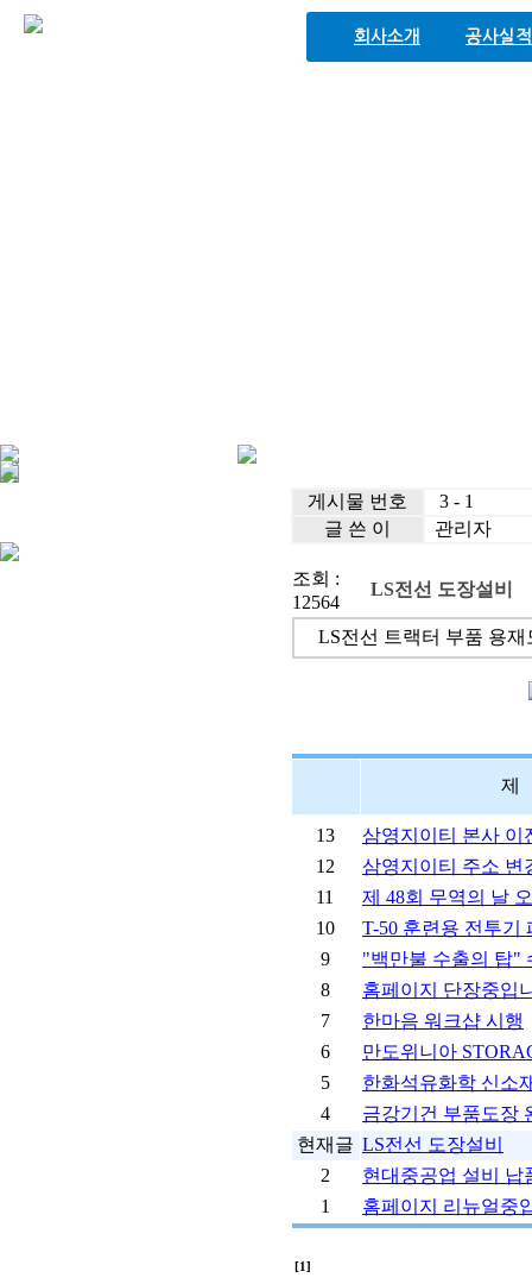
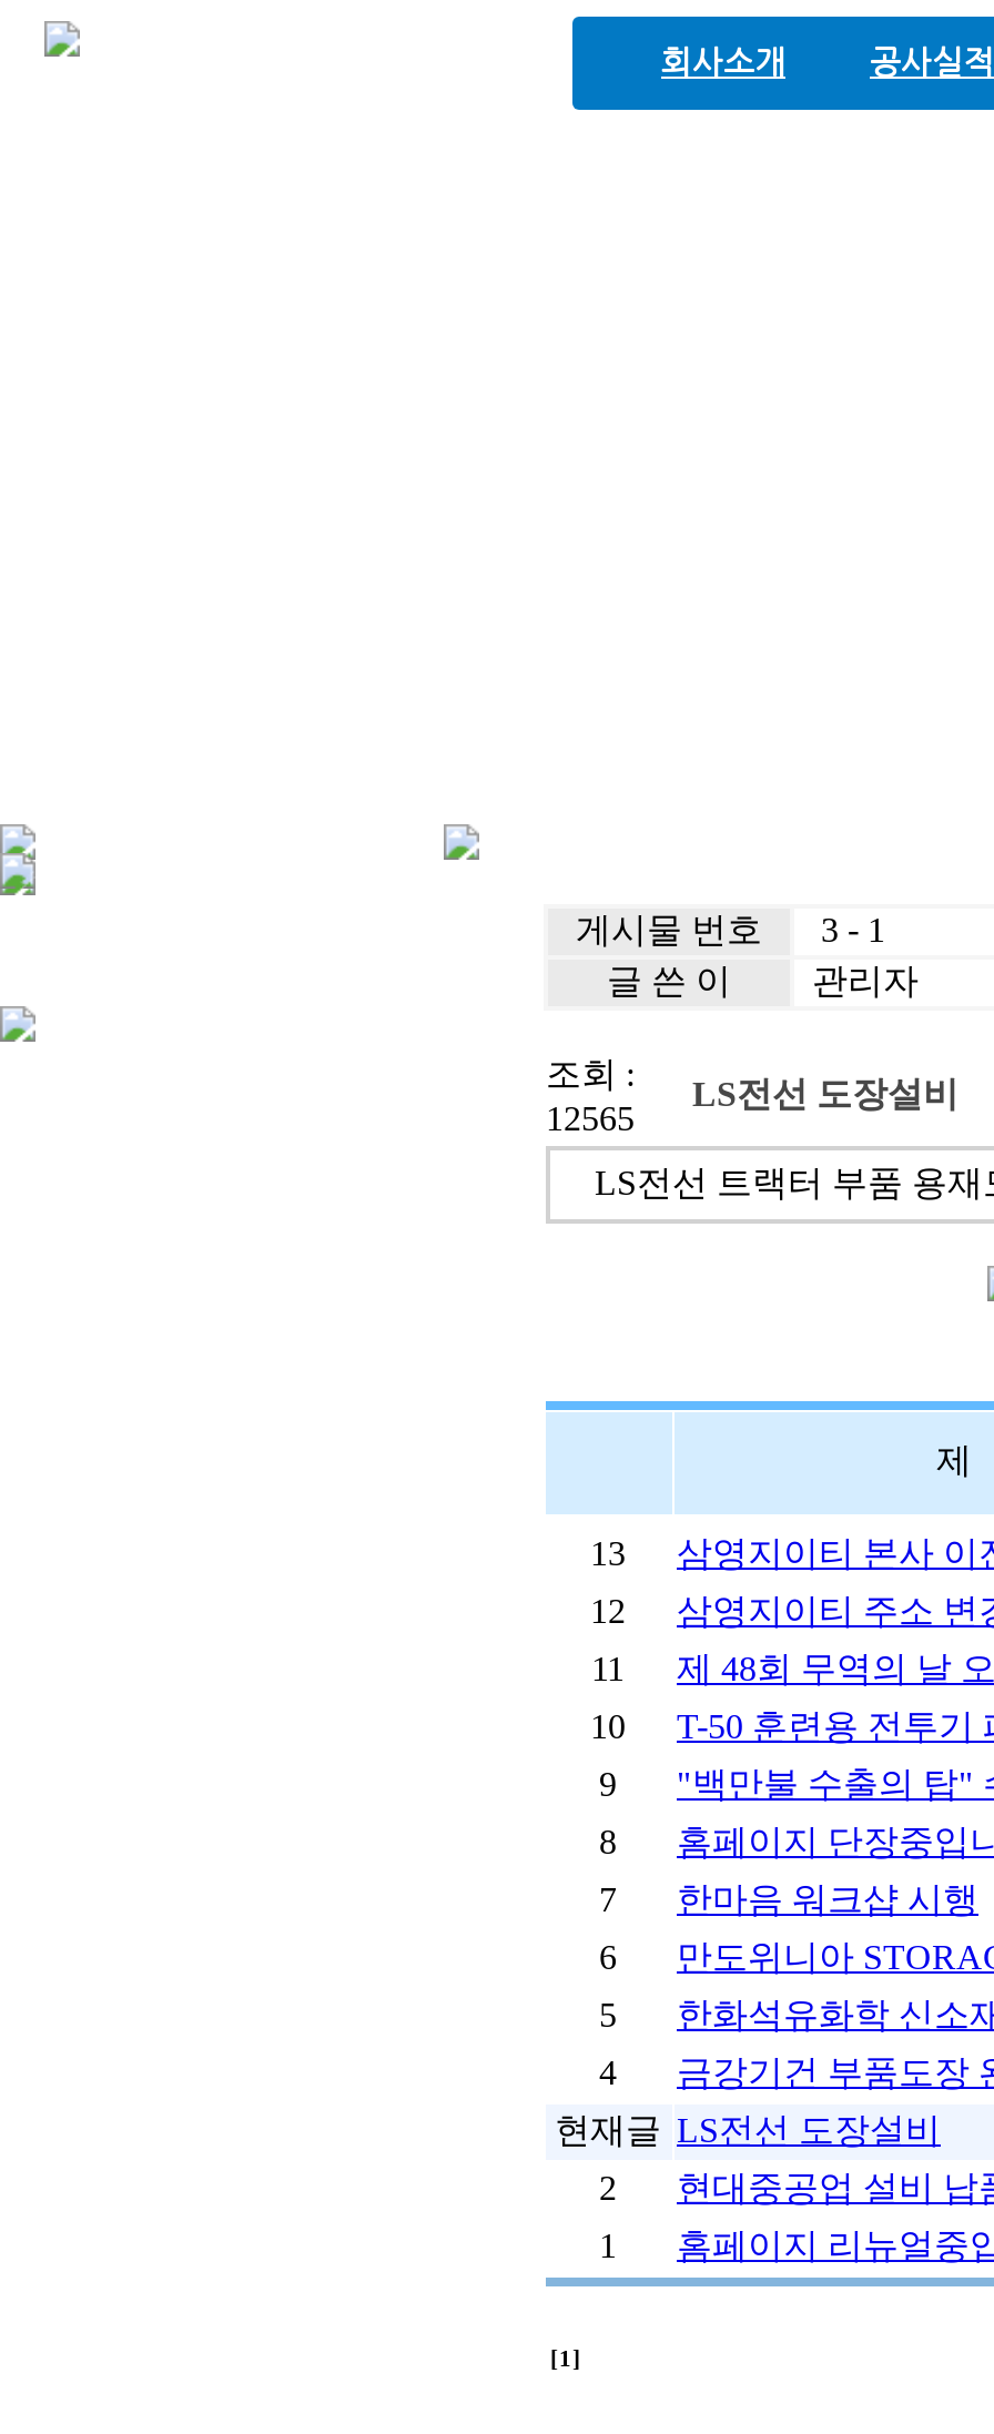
[292,592,340,612] 12564 -> [546,1099,635,1137] 12565

